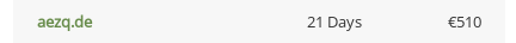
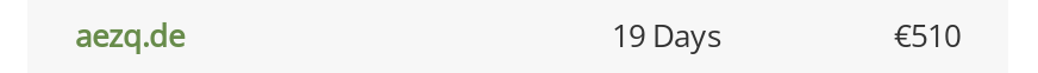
[306,11,361,32] 21 Days -> [612,14,721,57] 19 Days

